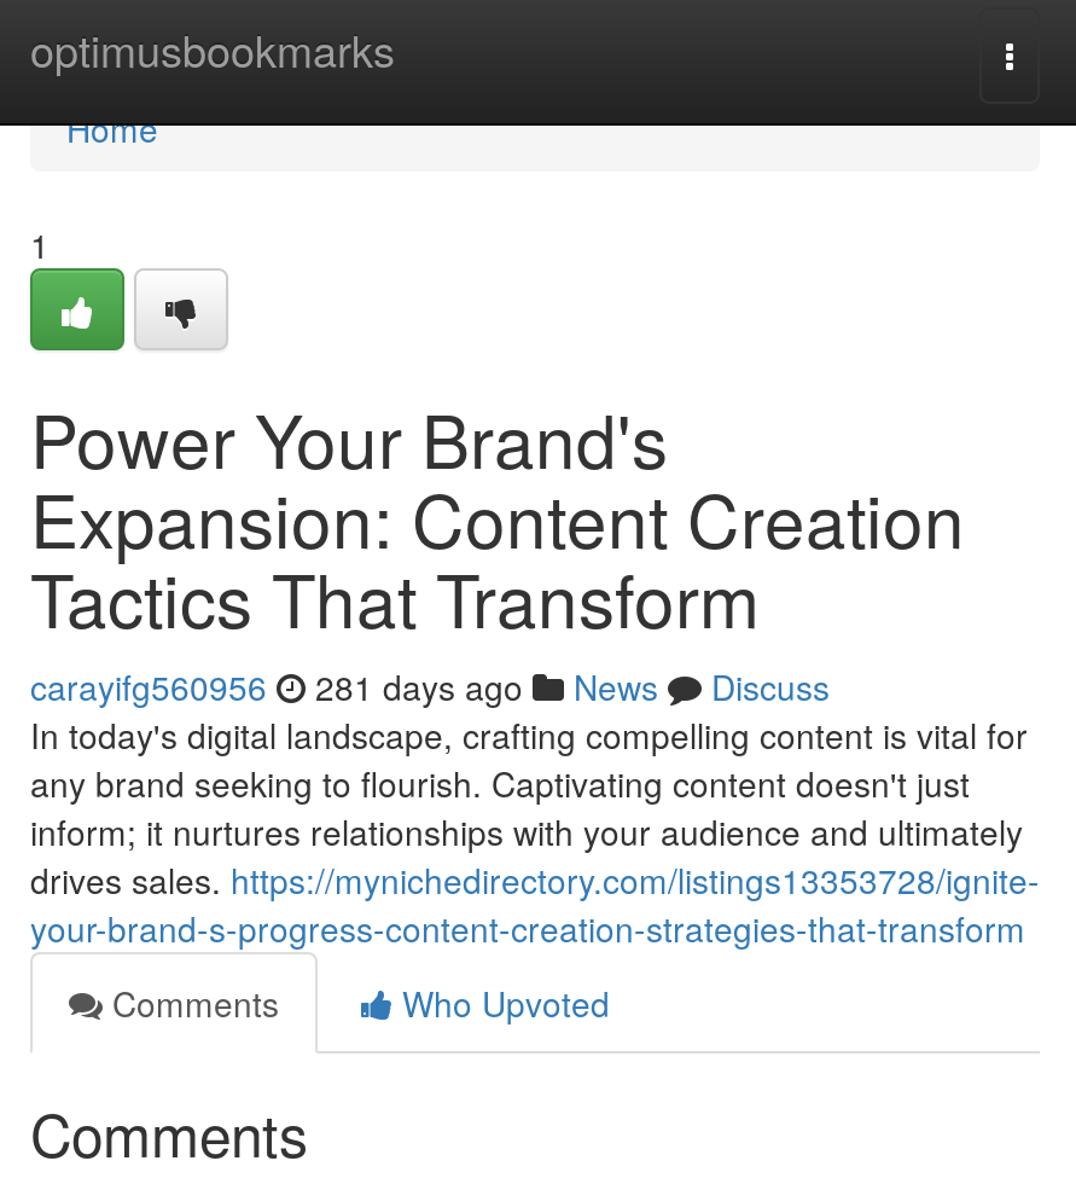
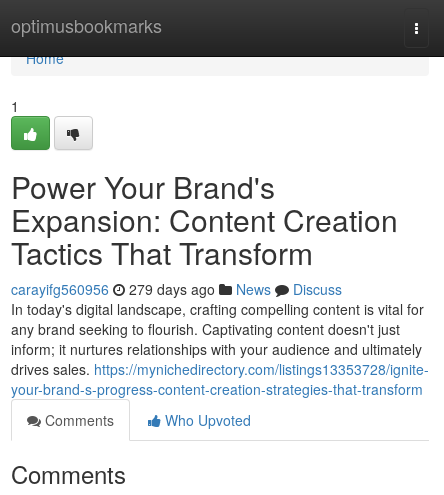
[30,662,830,710] carayifg560956 281 days ago News Discuss -> [11,279,342,299] carayifg560956 279 days ago News Discuss

